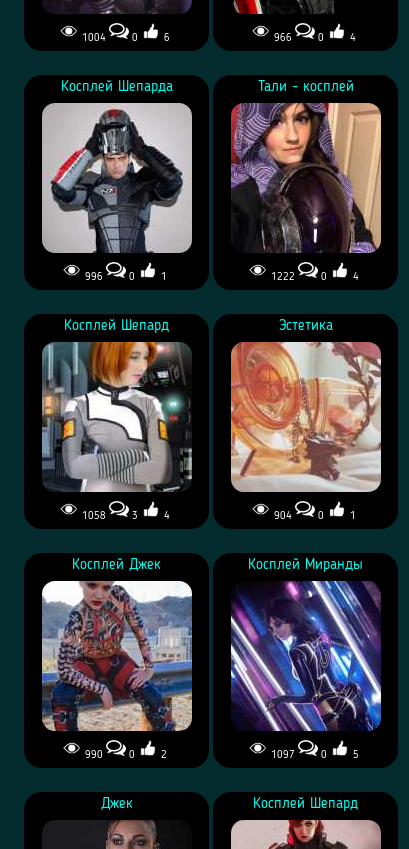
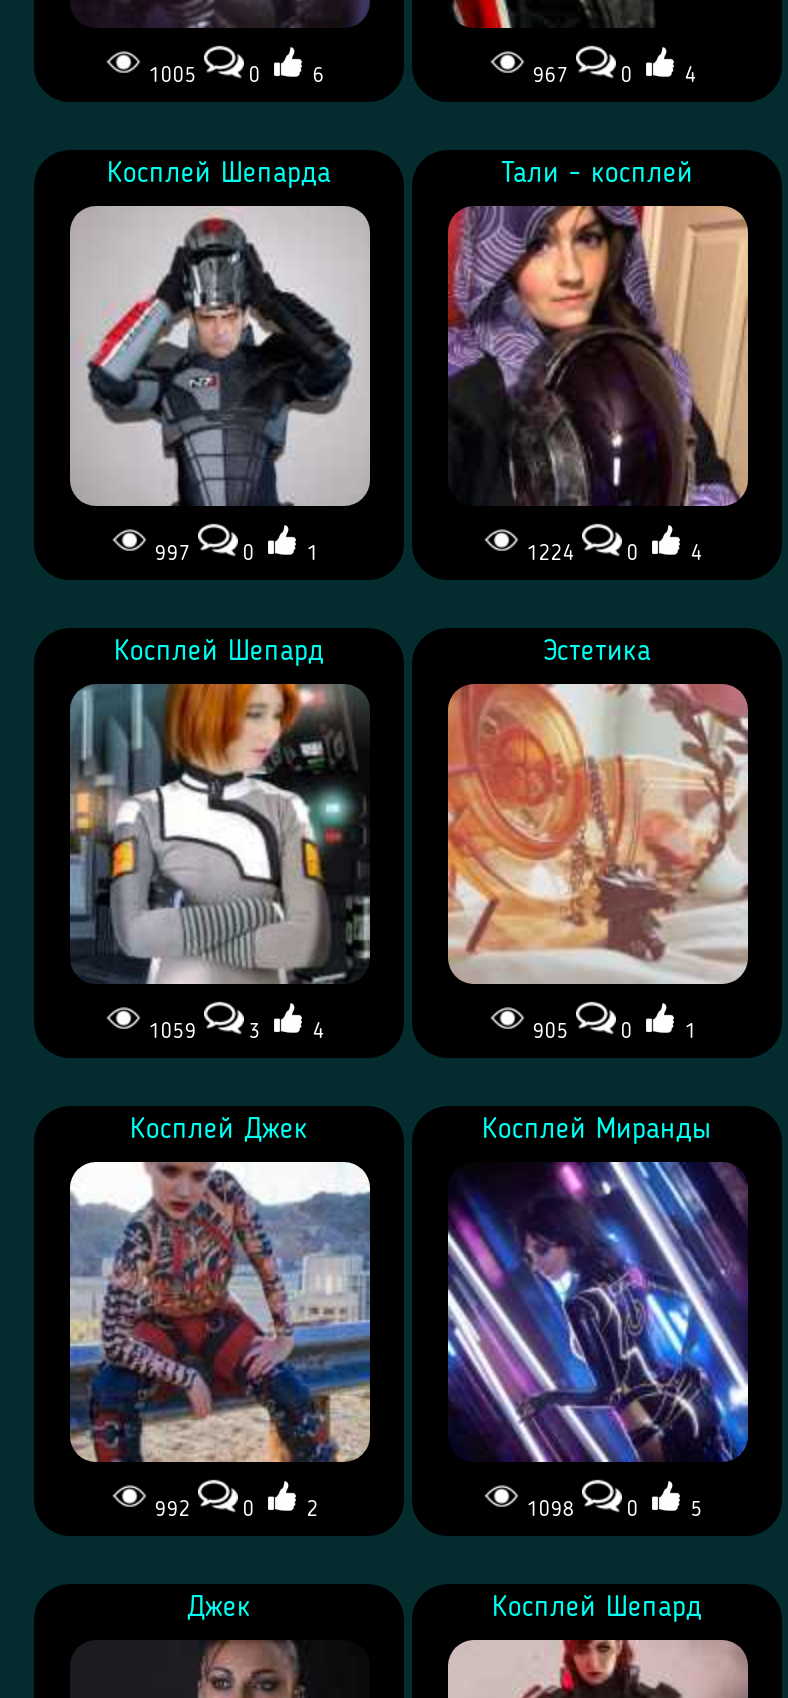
[81,33,105,44] 1004 -> [149,66,197,88] 1005
[273,33,291,44] 966 -> [533,66,569,88] 967
[84,272,102,283] 996 -> [155,544,191,566] 997
[270,272,294,283] 1222 -> [527,544,575,566] 1224
[81,511,105,522] 1058 -> [149,1022,197,1044] 1059
[273,511,291,522] 904 -> [533,1022,569,1044] 905
[84,750,102,761] 990 -> [155,1500,191,1522] 992
[270,750,294,761] 1097 -> [527,1500,575,1522] 1098

